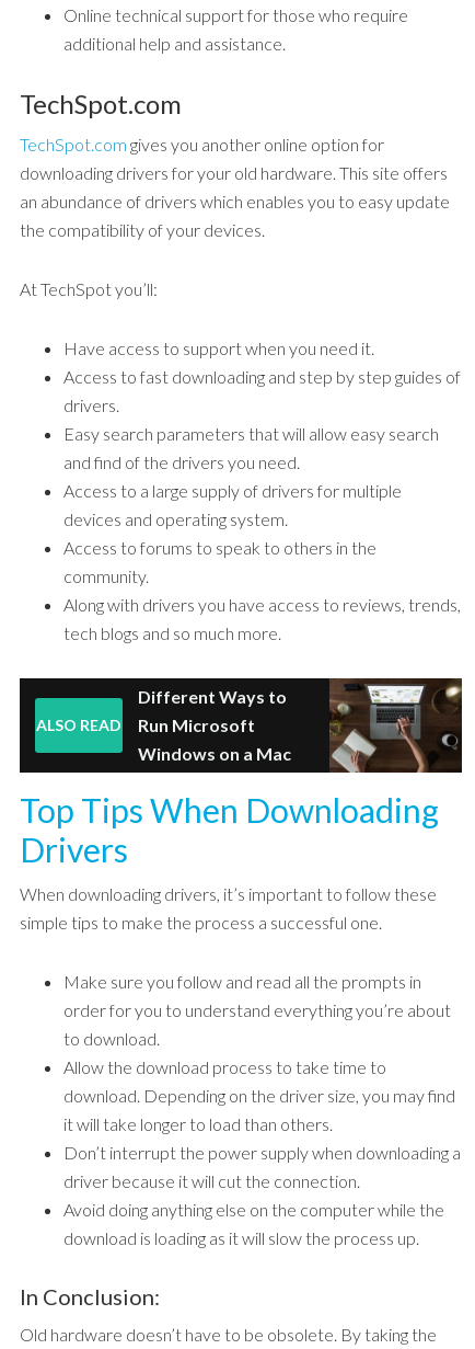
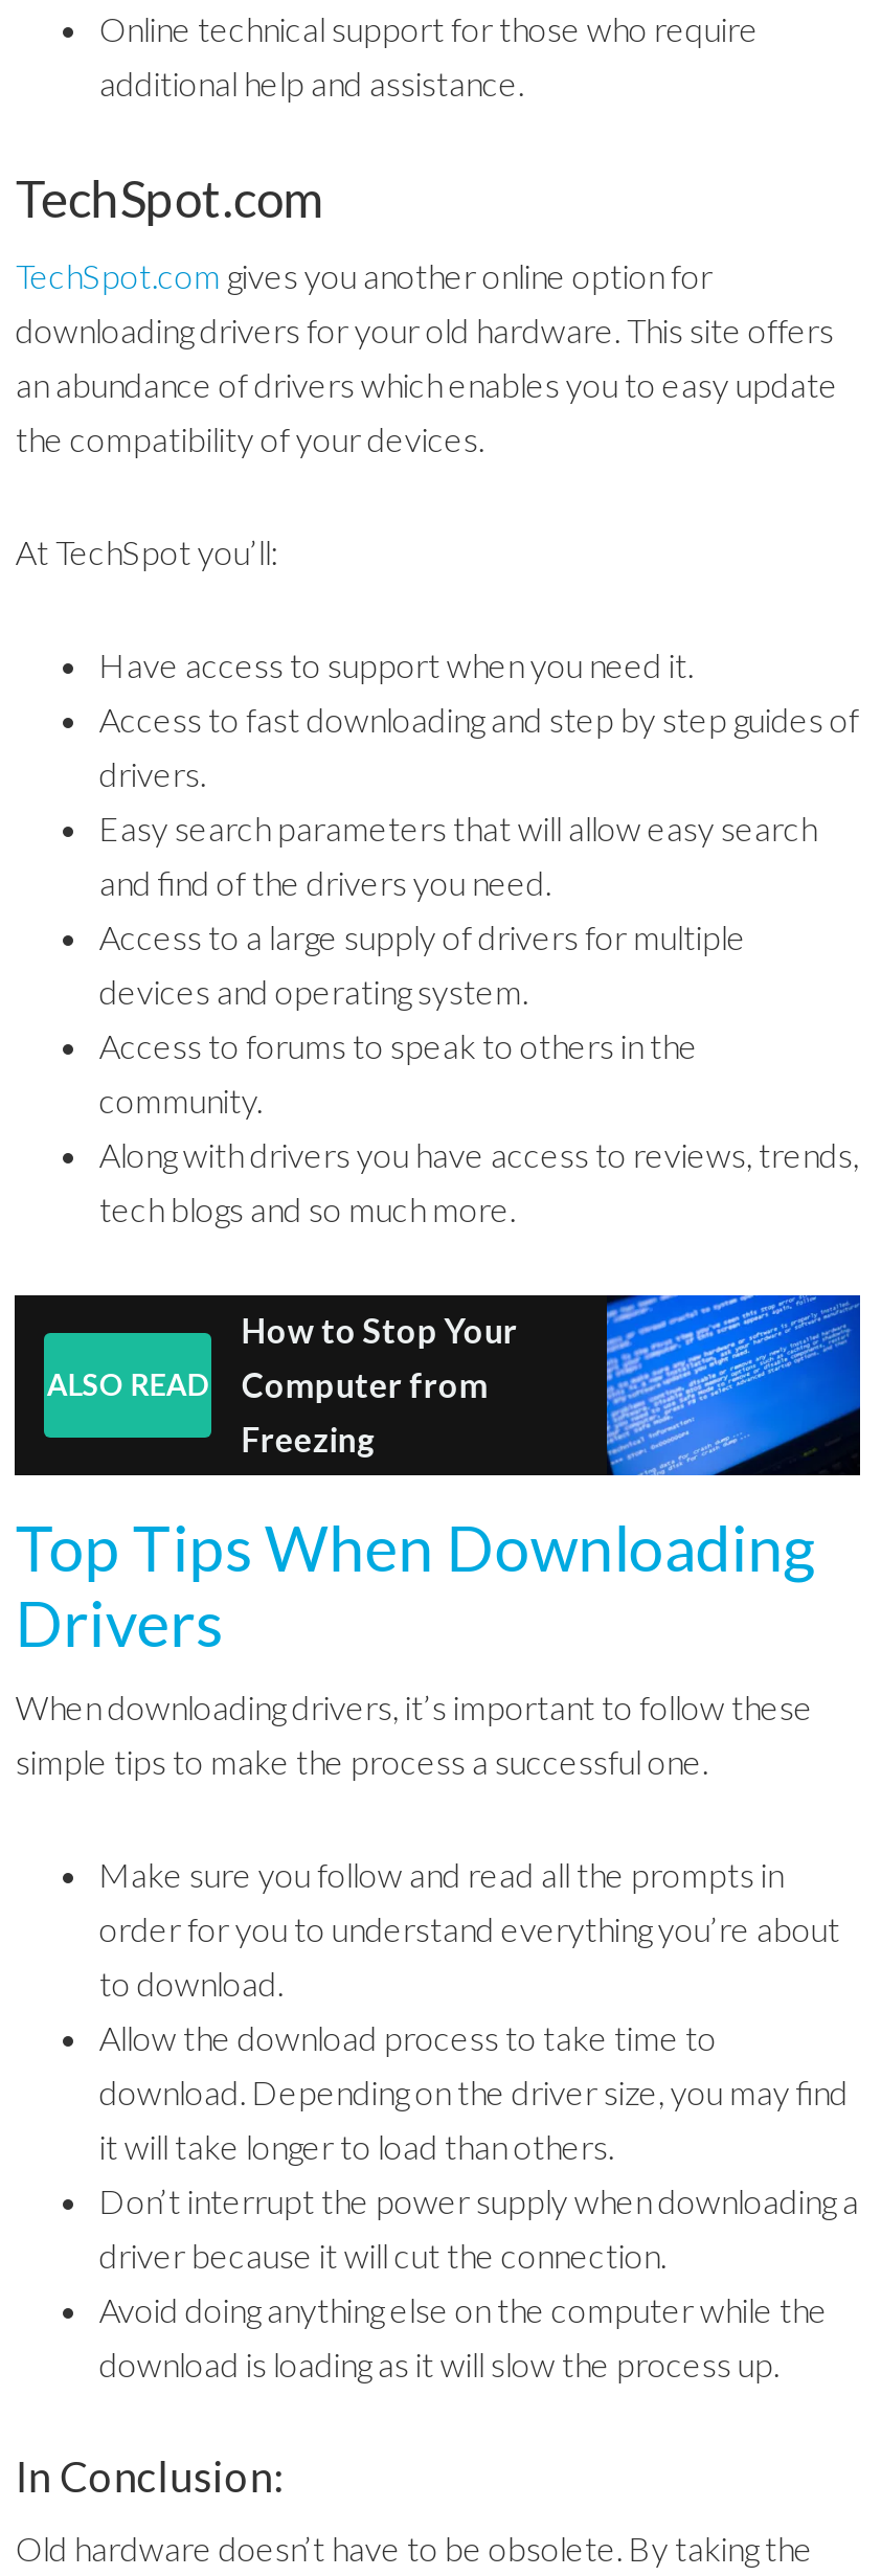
[328,677,463,774] [image] -> [605,1293,862,1477] [image]
[138,686,292,764] Different Ways to | Run Microsoft | Windows on a Mac -> [241,1310,518,1459] How to Stop Your | Computer from | Freezing

